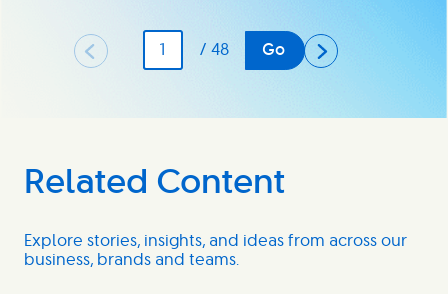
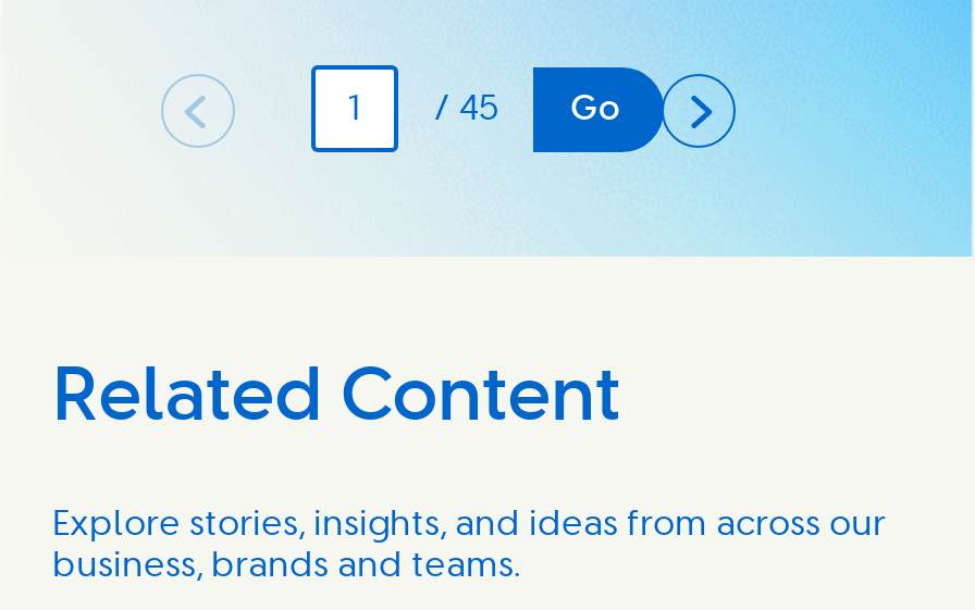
[199,42,229,58] / 48 -> [433,91,498,126] / 45

